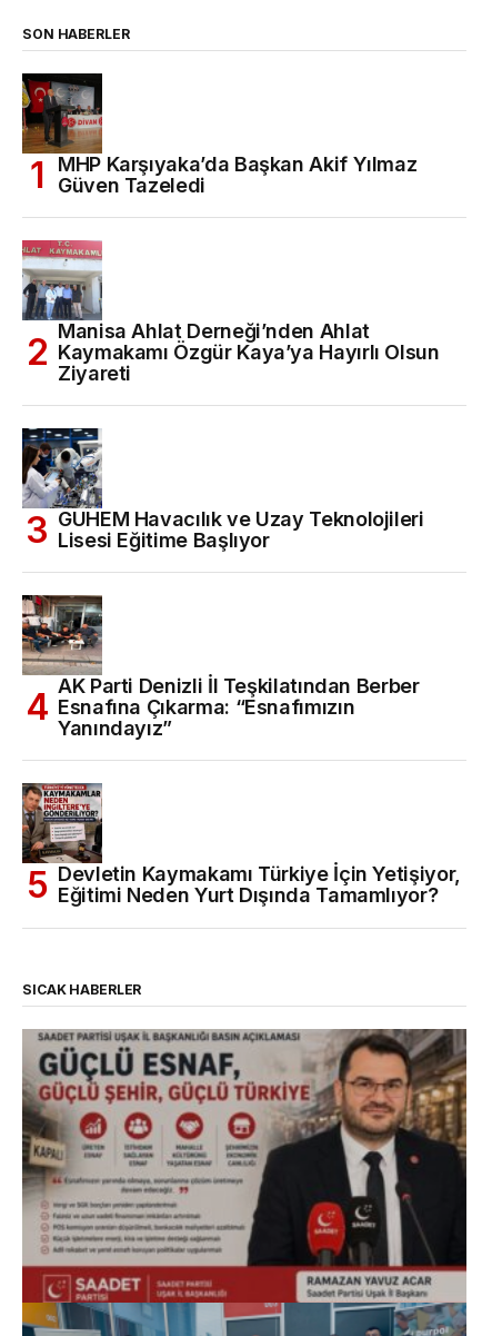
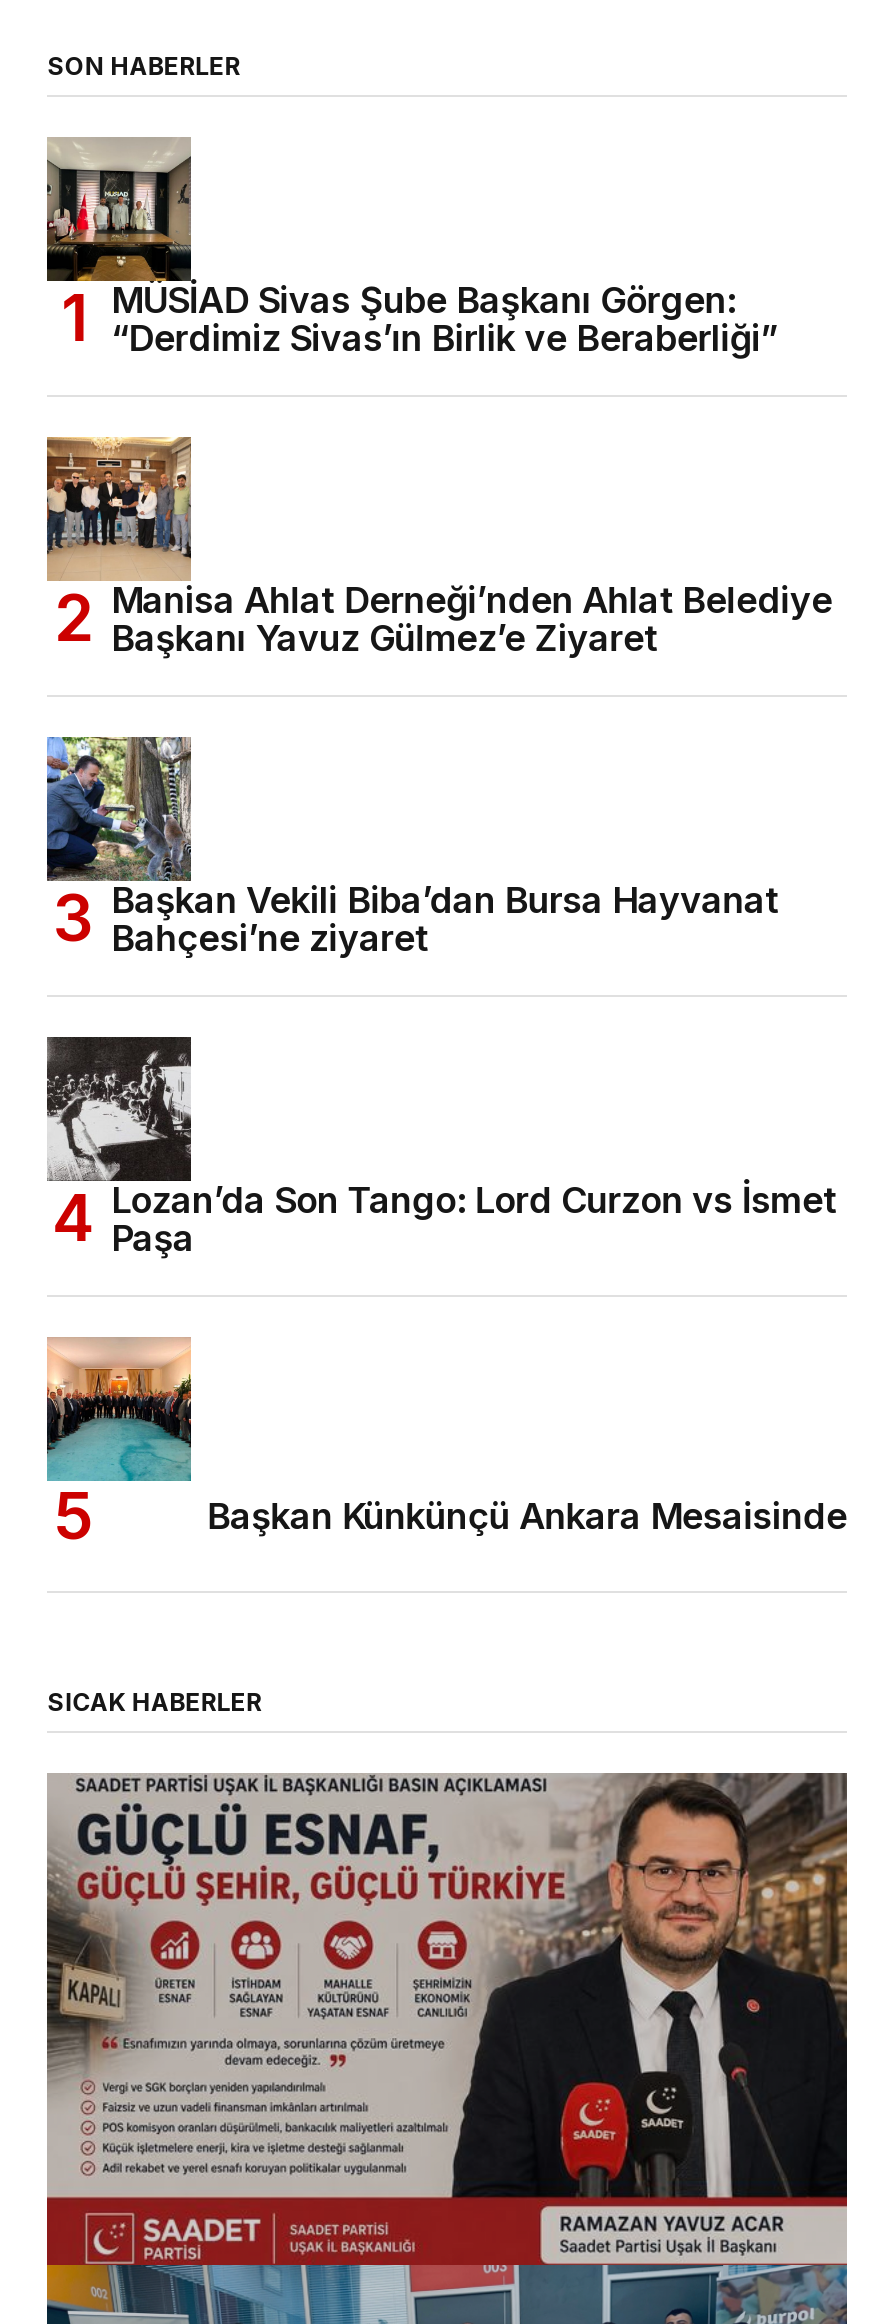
[21,72,417,197] [image] | MHP Karşıyaka’da Başkan Akif Yılmaz | Güven Tazeledi -> [45,136,777,359] [image] | MÜSİAD Sivas Şube Başkanı Görgen: | “Derdimiz Sivas’ın Birlik ve Beraberliği”
[21,240,439,385] [image] | Manisa Ahlat Derneği’nden Ahlat | Kaymakamı Özgür Kaya’ya Hayırlı Olsun | Ziyareti -> [45,436,832,659] [image] | Manisa Ahlat Derneği’nden Ahlat Belediye | Başkanı Yavuz Gülmez’e Ziyaret
[21,427,424,552] [image] | GUHEM Havacılık ve Uzay Teknolojileri | Lisesi Eğitime Başlıyor -> [45,736,778,959] [image] | Başkan Vekili Biba’dan Bursa Hayvanat | Bahçesi’ne ziyaret
[22,594,419,740] [image] | AK Parti Denizli İl Teşkilatından Berber | Esnafına Çıkarma: “Esnafımızın | Yanındayız” -> [47,1034,836,1259] [image] | Lozan’da Son Tango: Lord Curzon vs İsmet | Paşa
[21,782,461,907] [image] | Devletin Kaymakamı Türkiye İçin Yetişiyor, | Eğitimi Neden Yurt Dışında Tamamlıyor? -> [45,1336,847,1542] [image] | Başkan Künkünçü Ankara Mesaisinde

